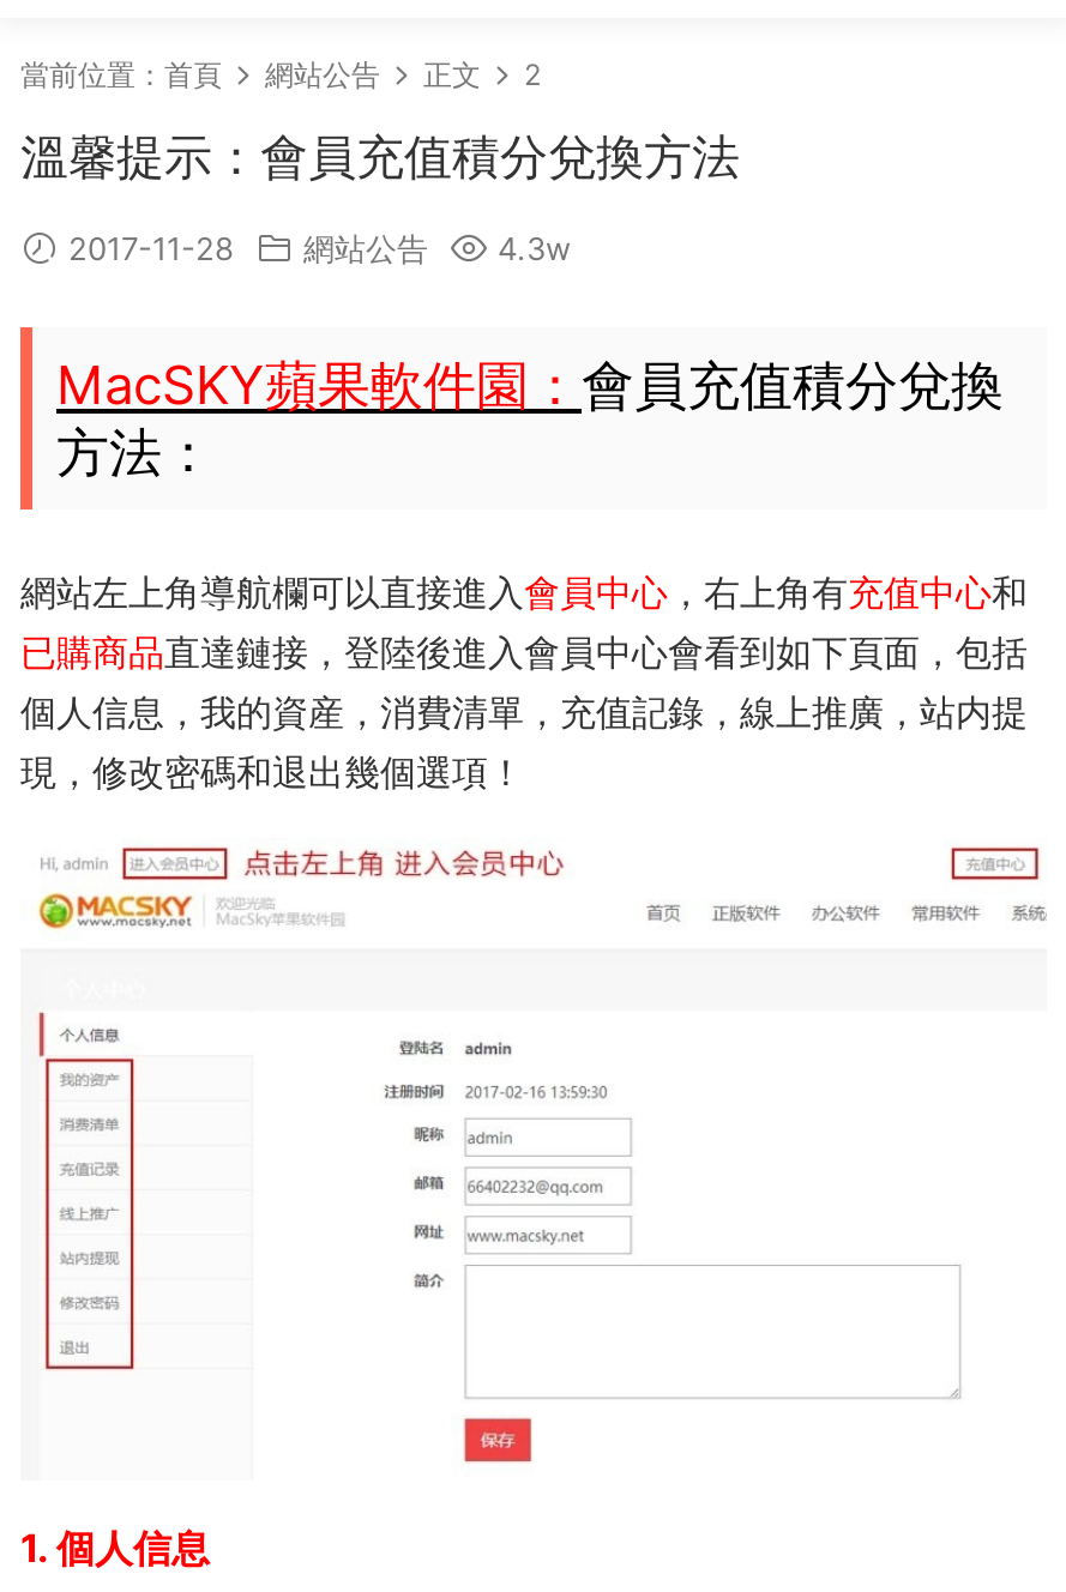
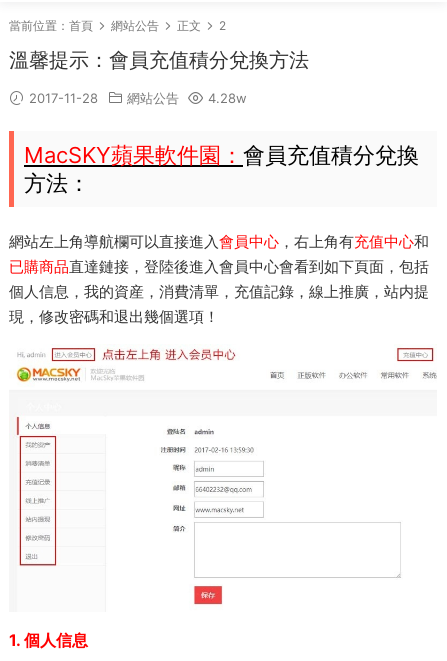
[59,229,572,267] 2017-11-28 網站公告 4.3w -> [25,90,247,106] 2017-11-28 網站公告 4.28w

